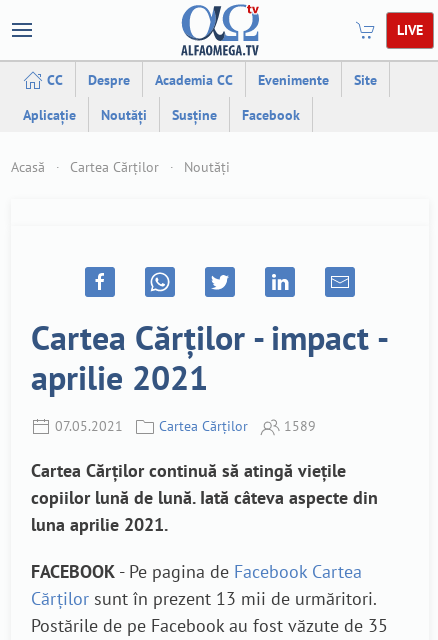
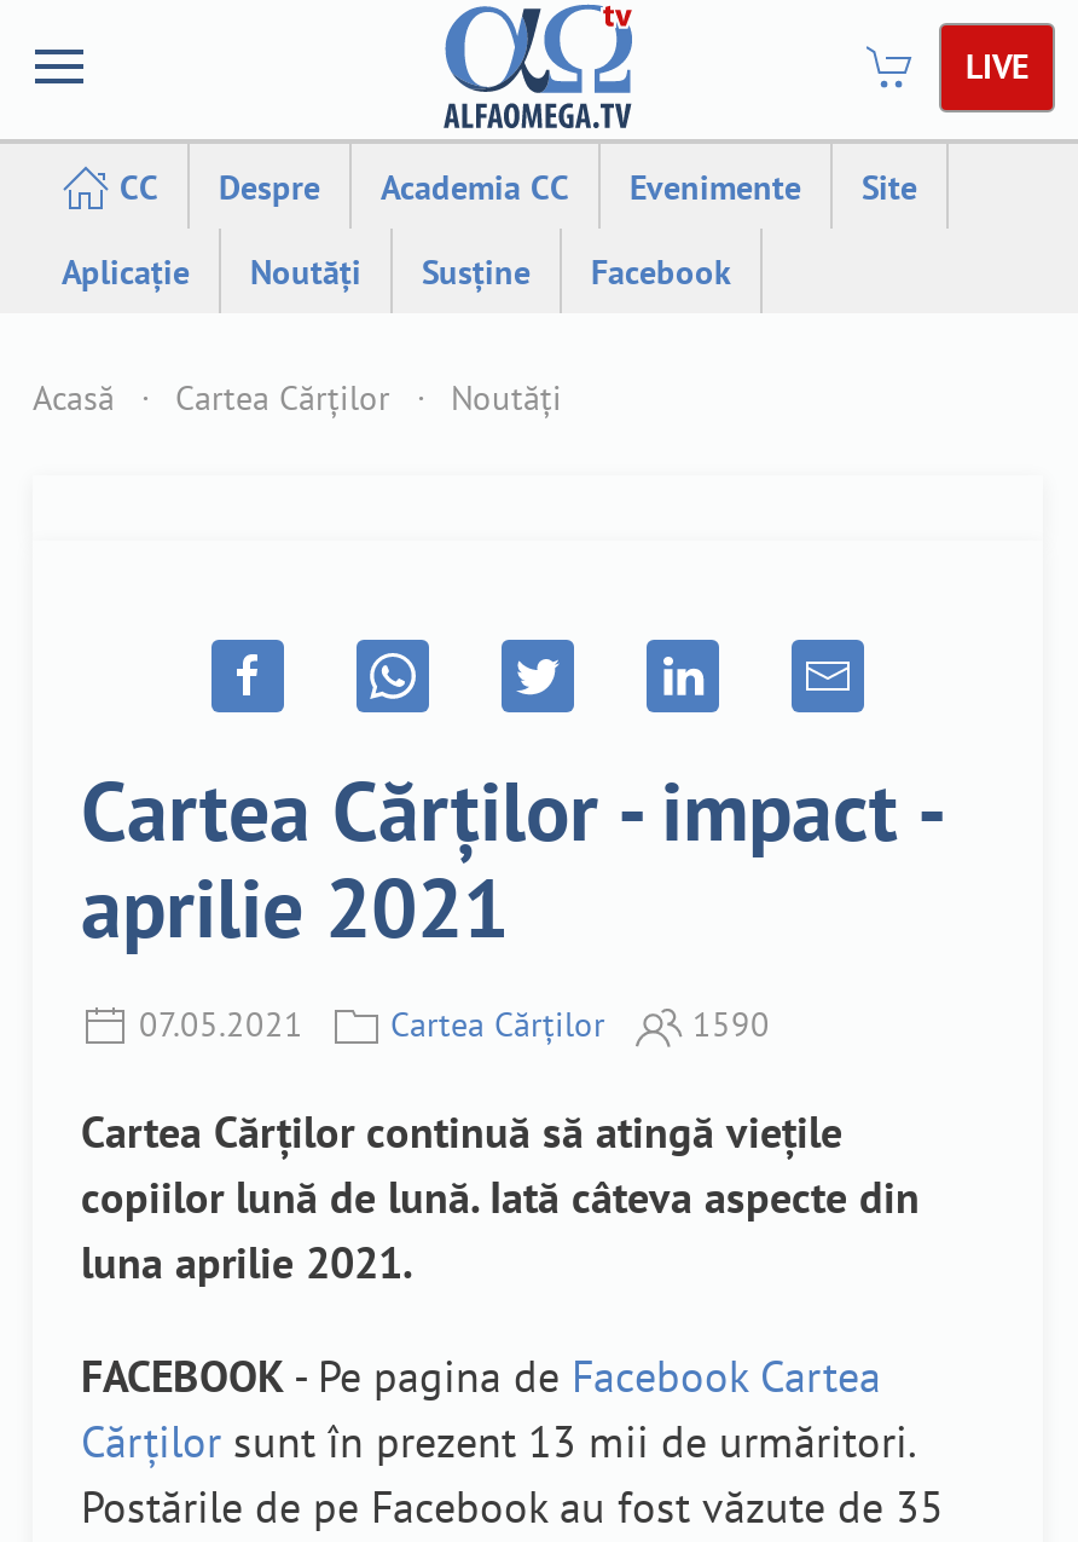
[55,416,316,434] 07.05.2021 Cartea Cărților 1589 -> [139,1001,770,1045] 07.05.2021 Cartea Cărților 1590

